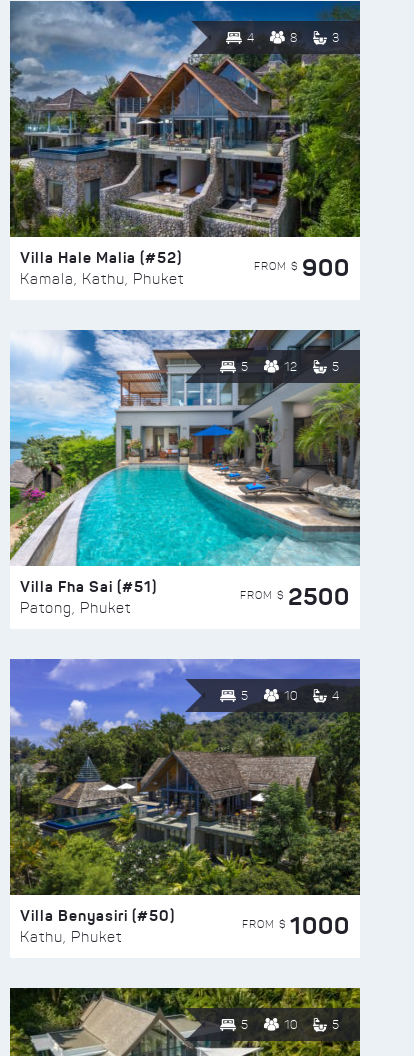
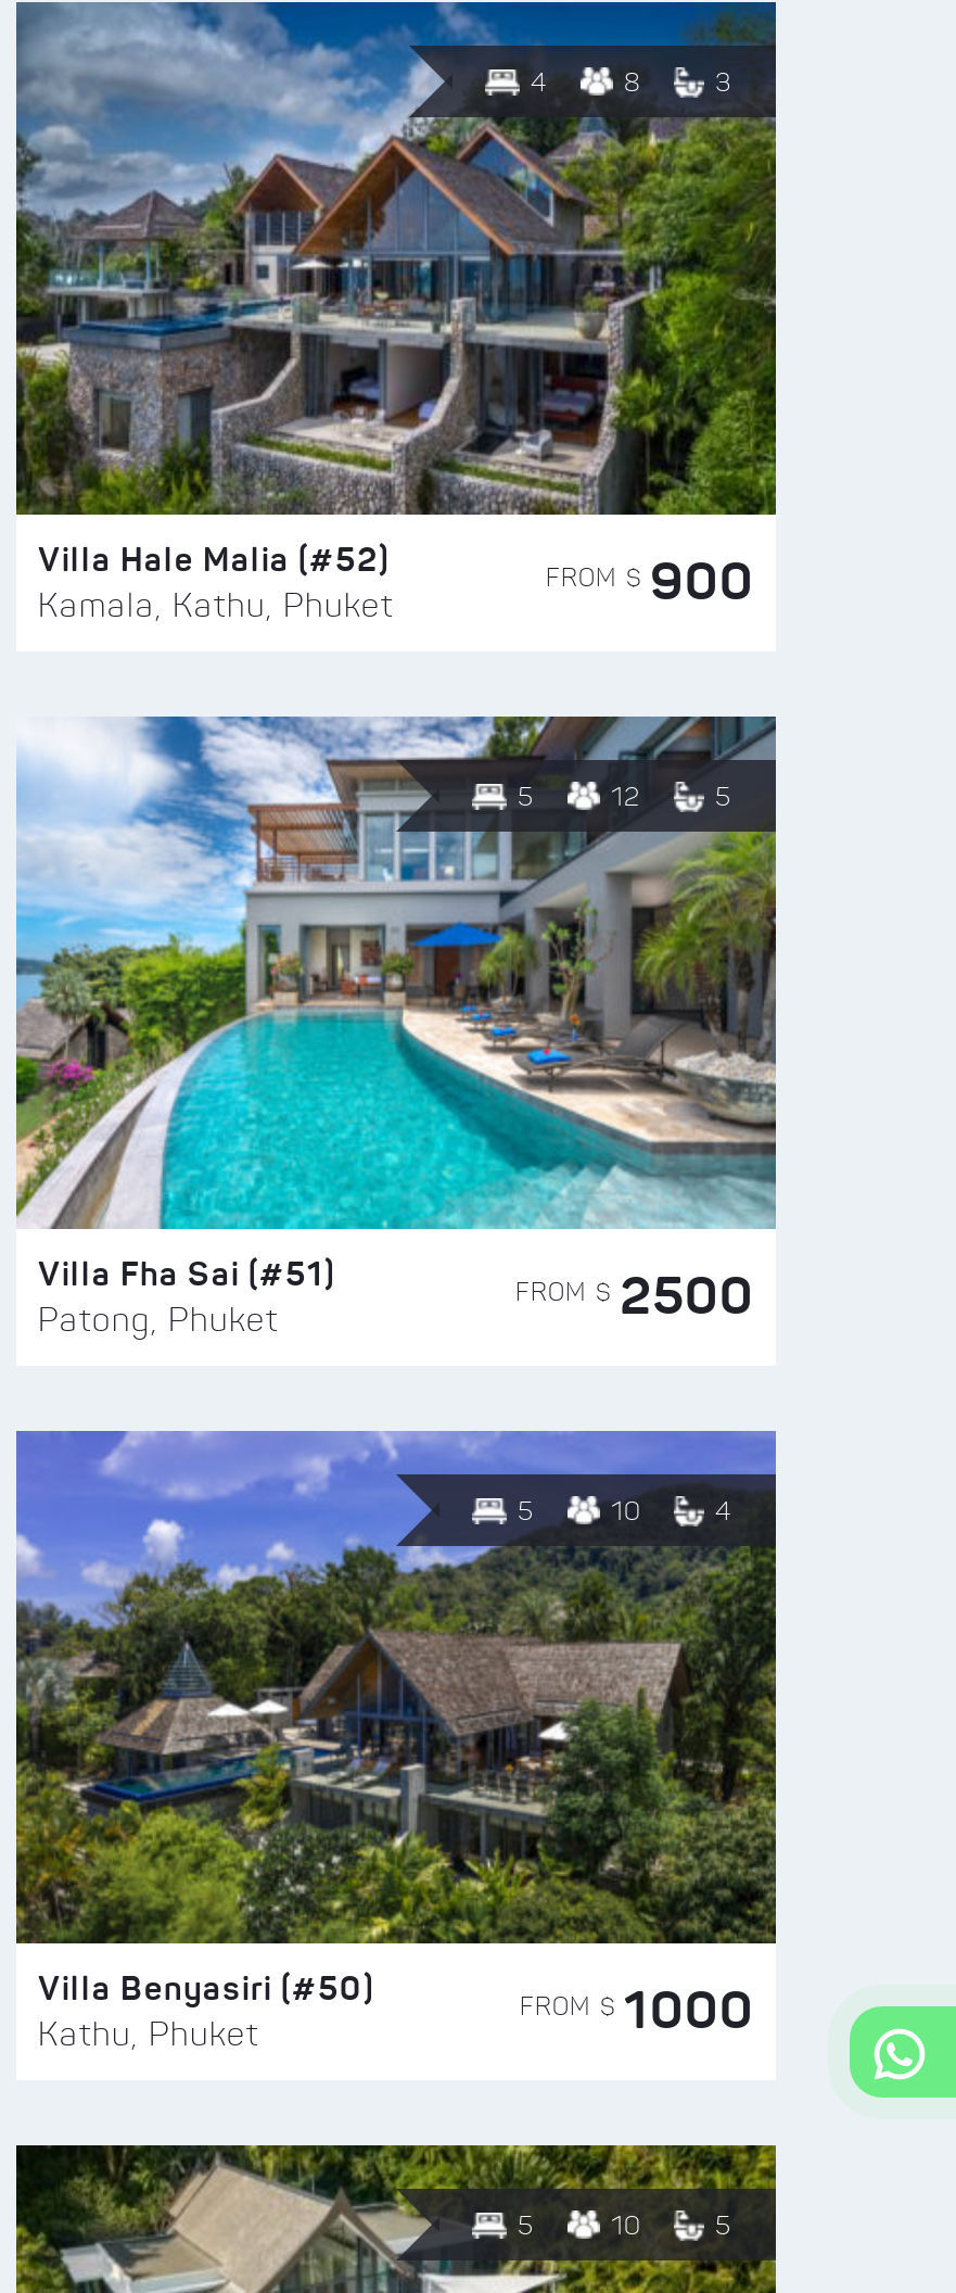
none -> [847,2004,949,2100] [image]

